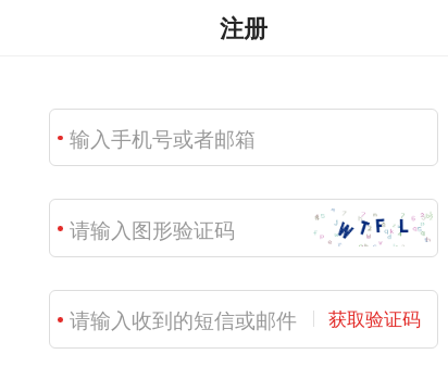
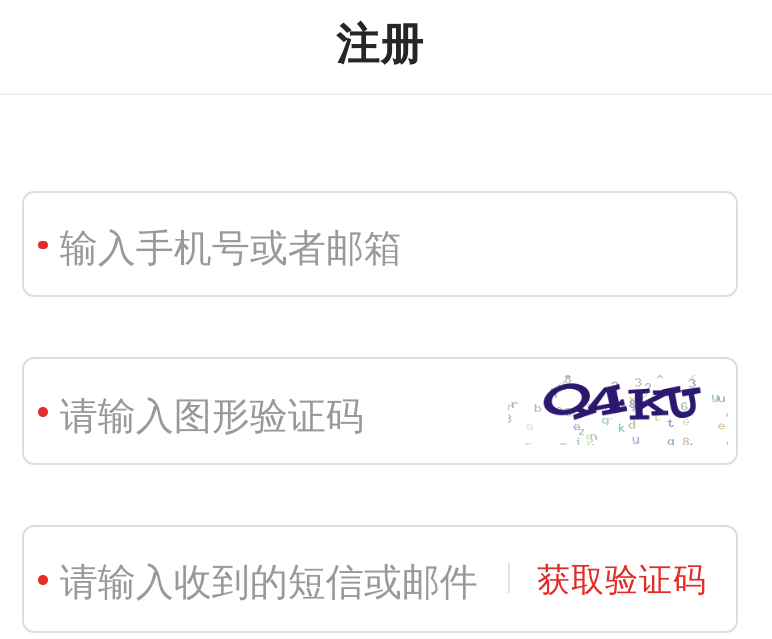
[314,207,433,248] [image] -> [508,373,728,445] [image]

